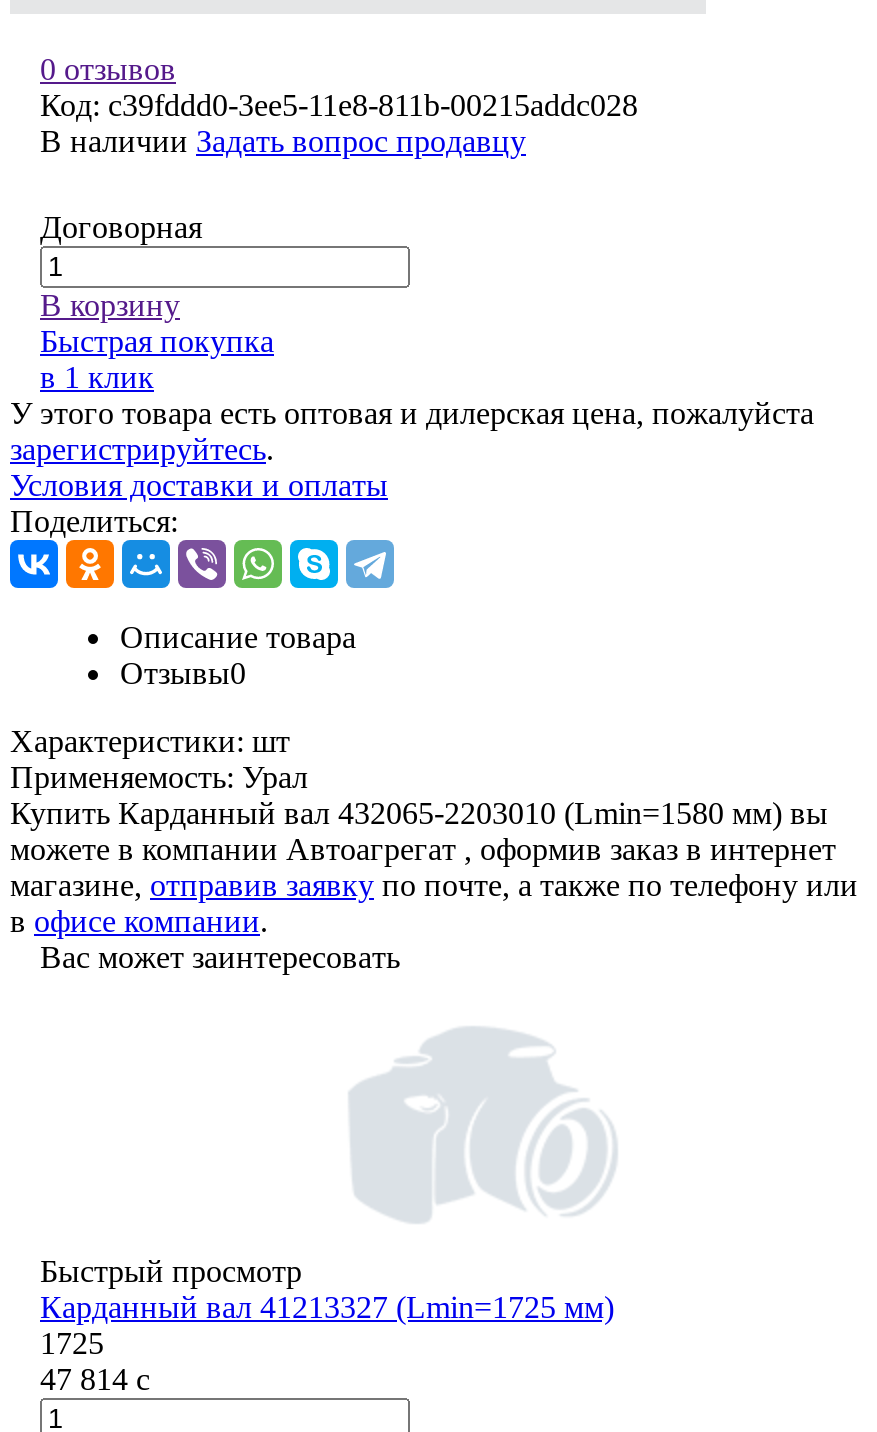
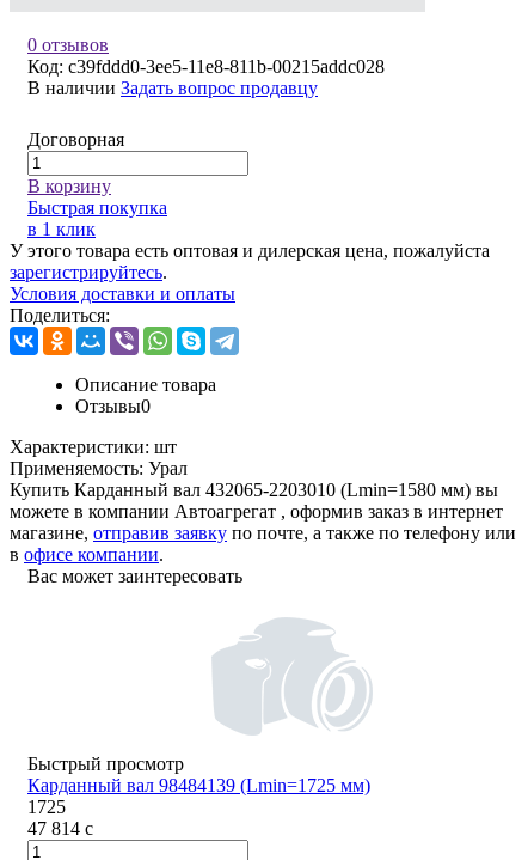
[40,1291,614,1325] Карданный вал 41213327 (Lmin=1725 мм) -> [27,775,370,796] Карданный вал 98484139 (Lmin=1725 мм)

